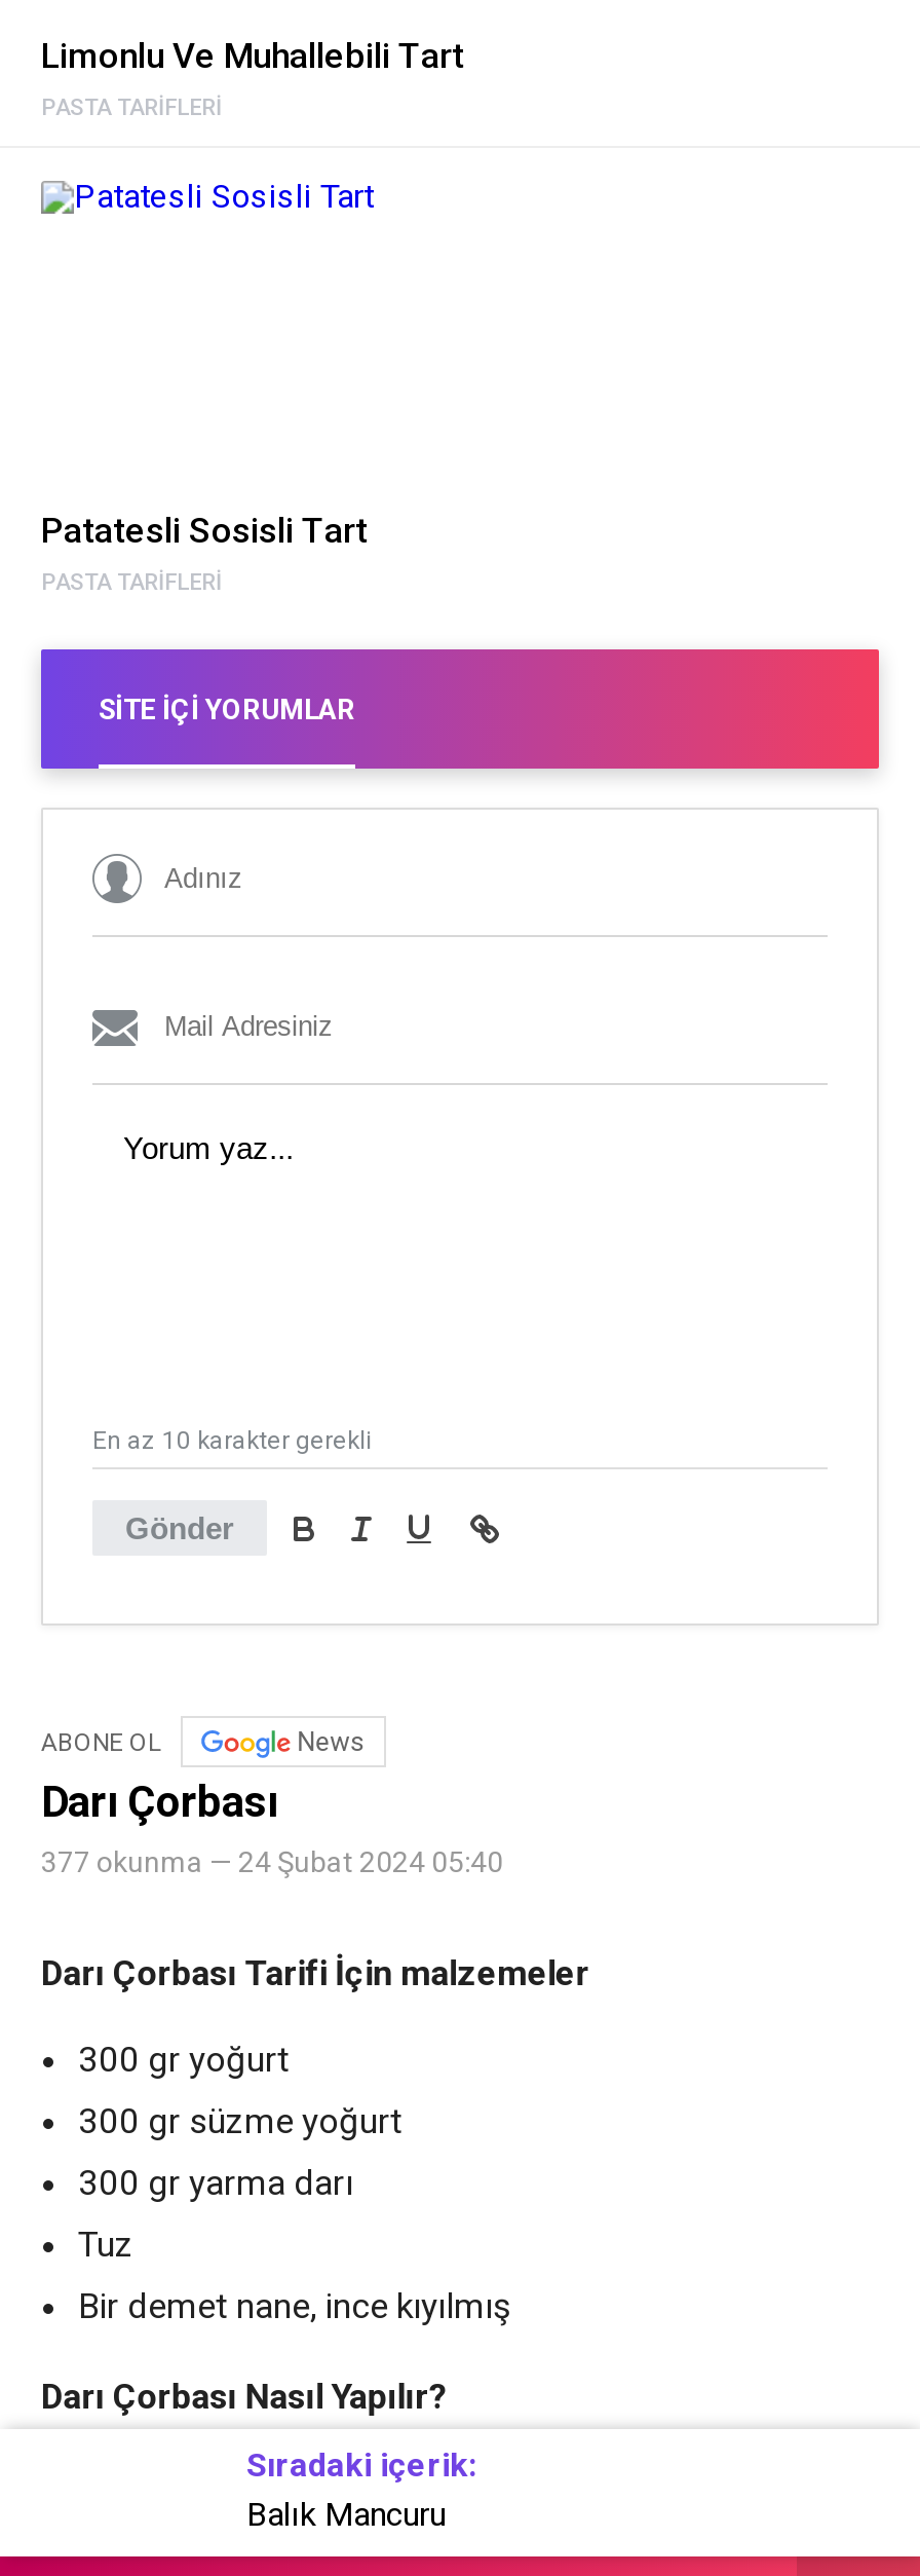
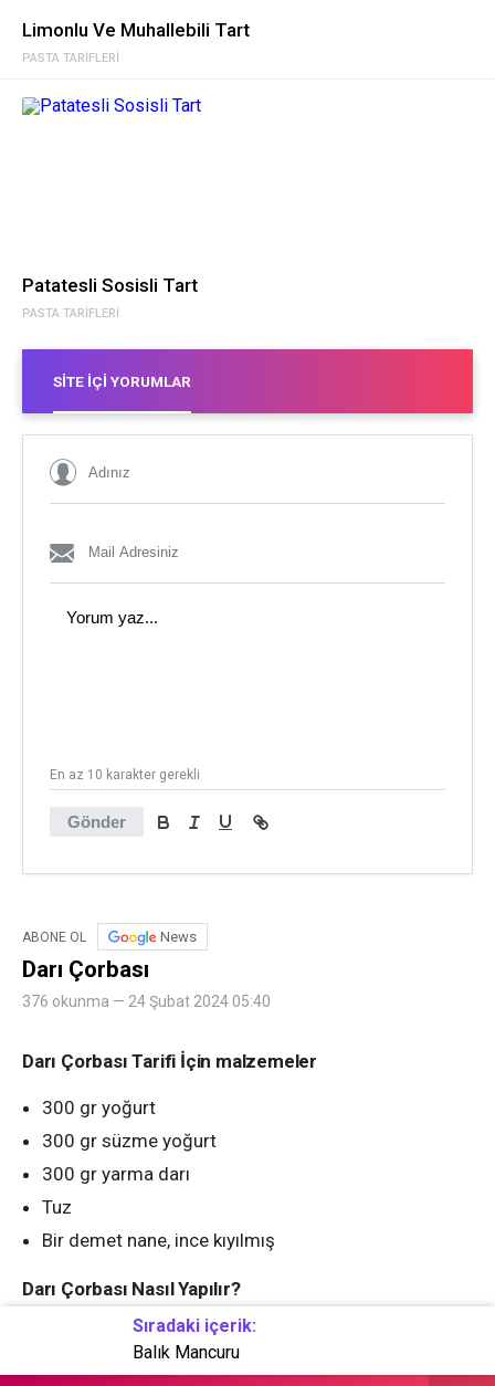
[41,1845,503,1878] 377 okunma — 24 Şubat 2024 05:40 -> [22,993,271,1010] 376 okunma — 24 Şubat 2024 05:40

